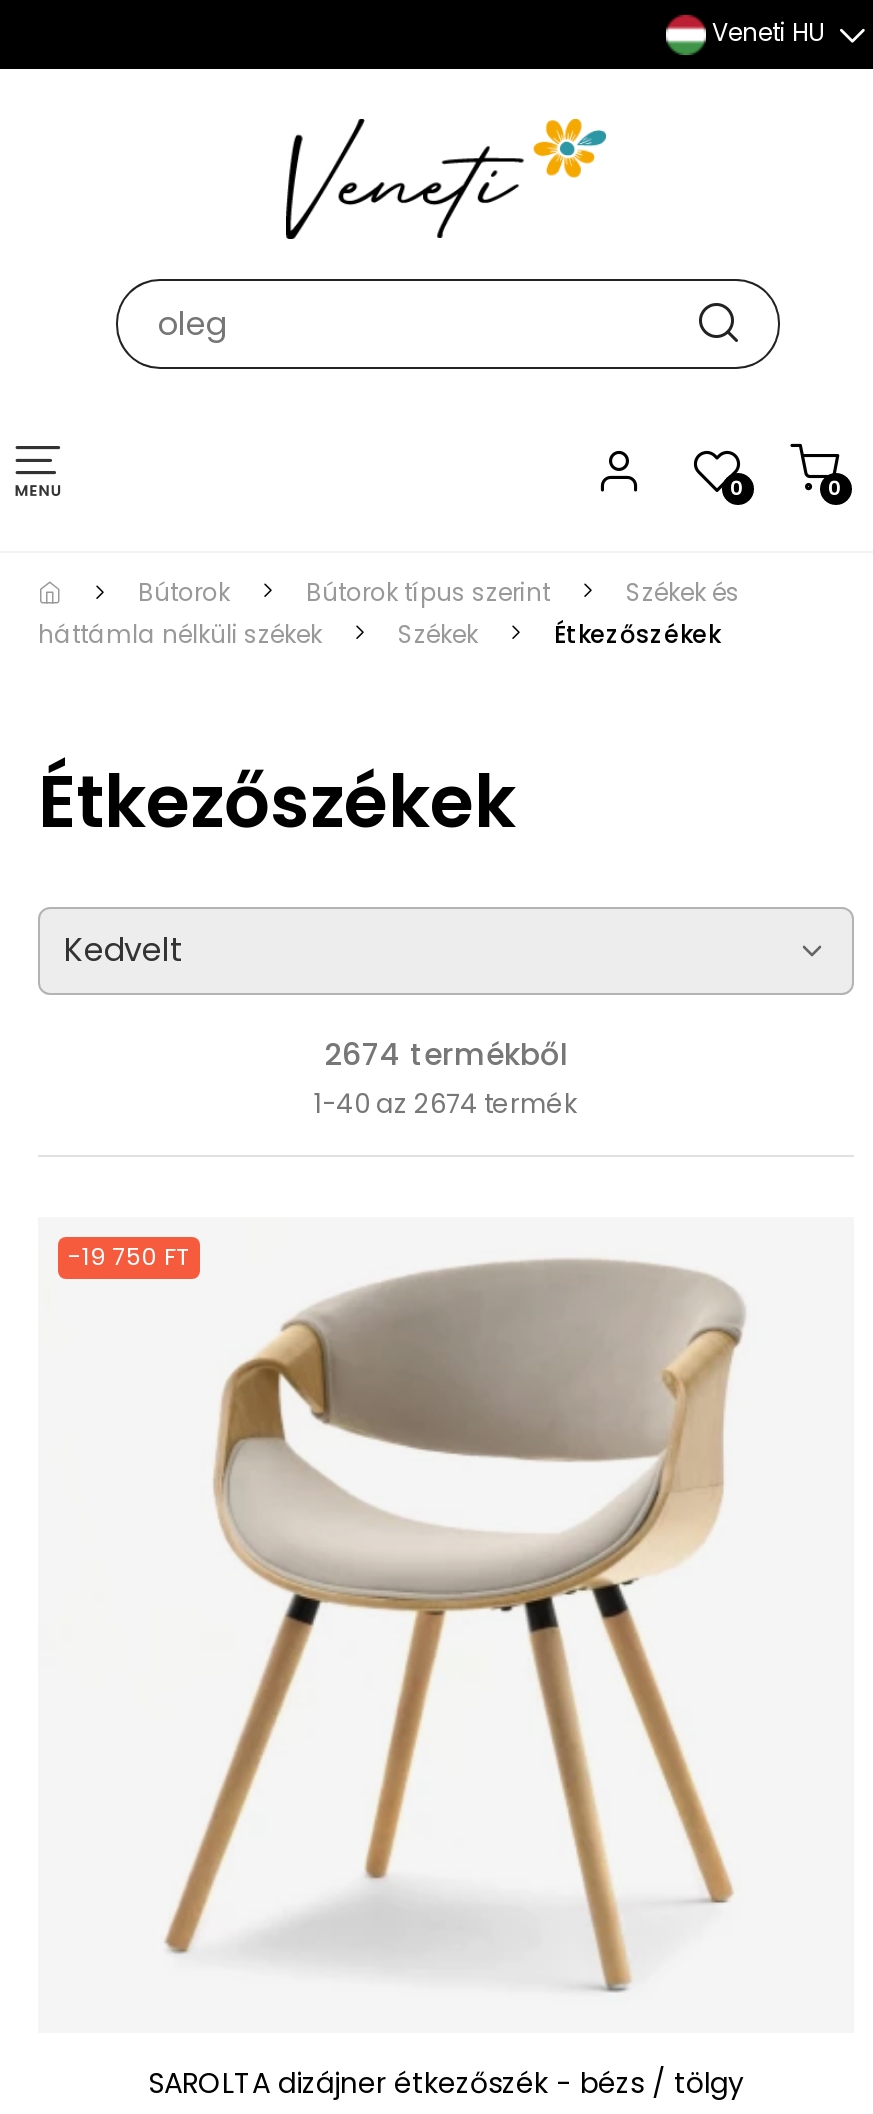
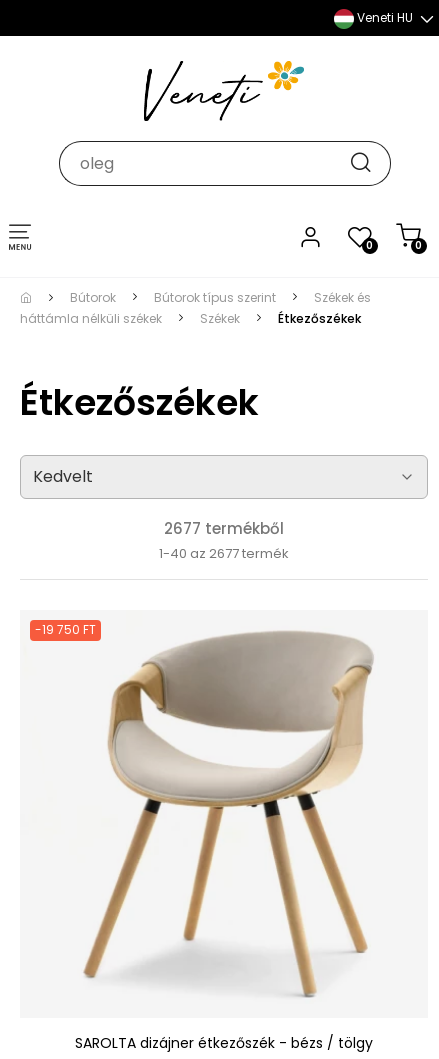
[324,1033,568,1075] 2674 termékből -> [164,518,284,539] 2677 termékből
[314,1085,578,1123] 1-40 az 2674 termék -> [159,544,289,563] 1-40 az 2677 termék

